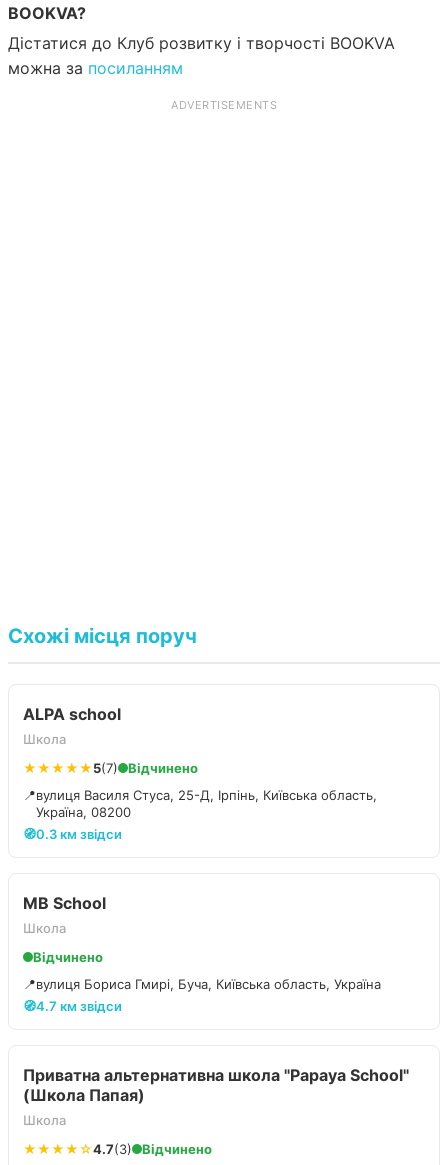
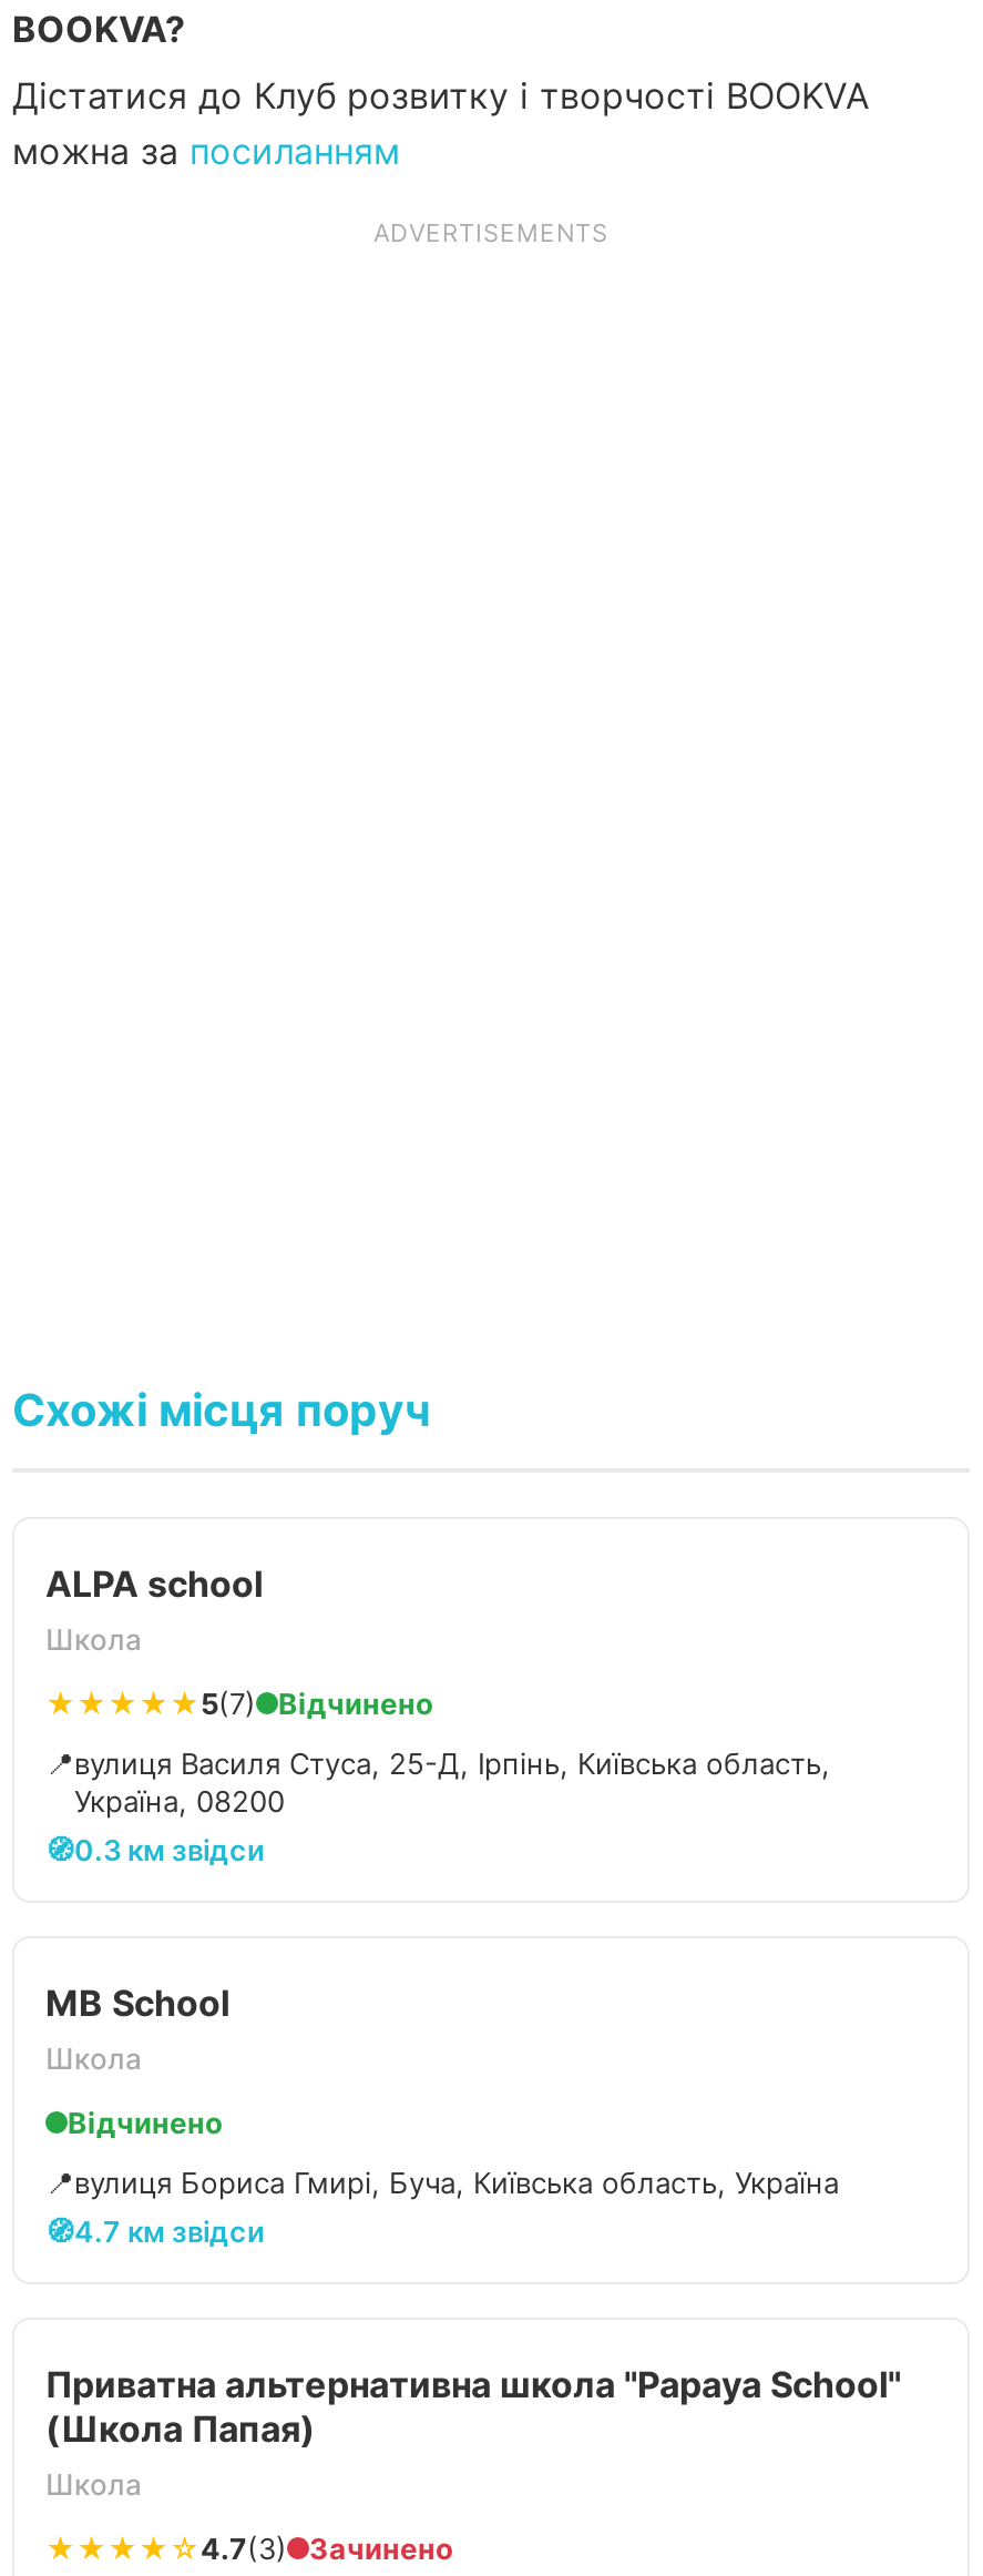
[142,1141,212,1157] Відчинено -> [309,2531,453,2566] Зачинено

